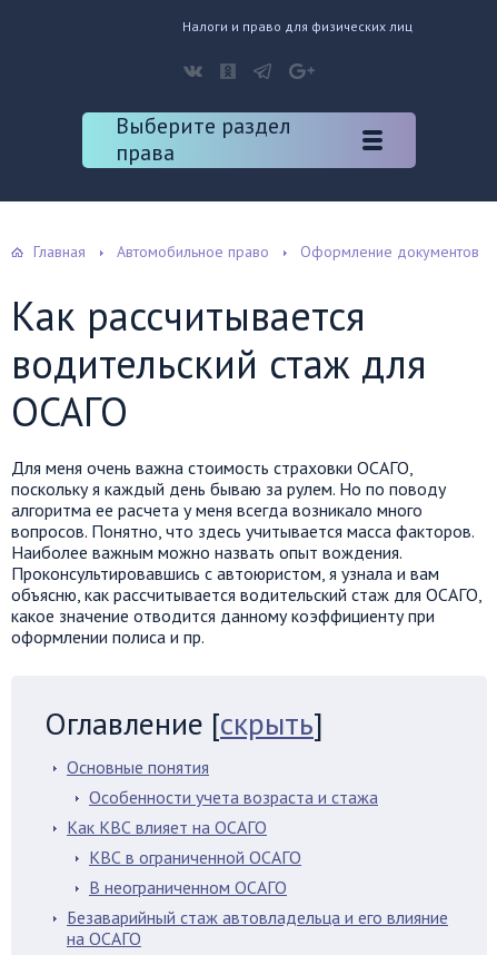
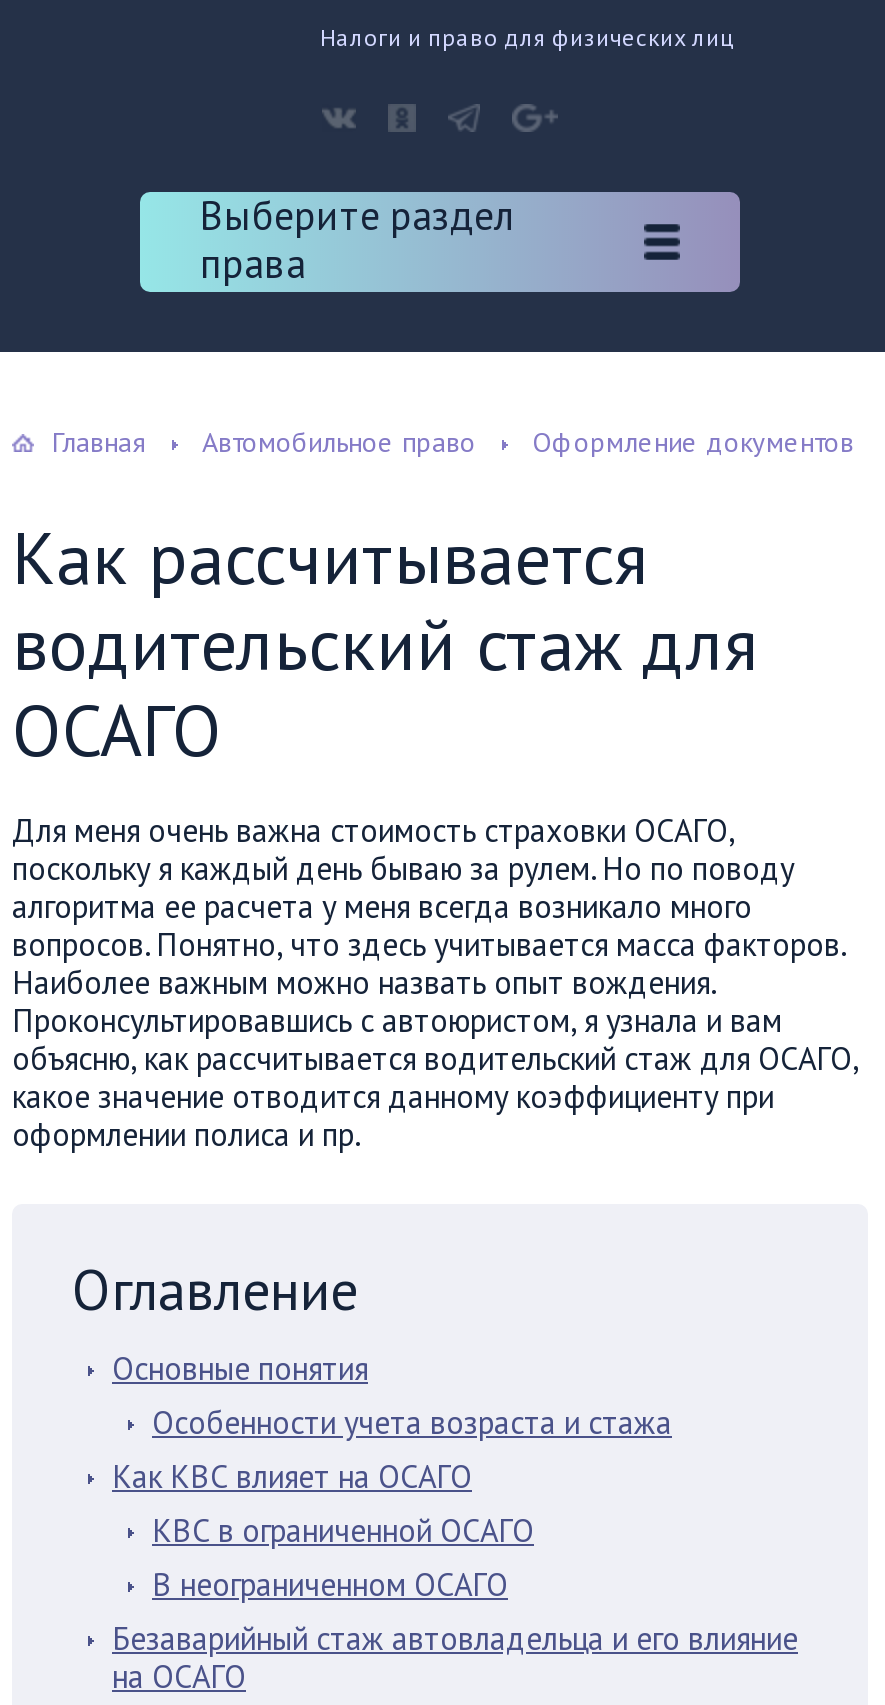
[44,702,324,744] Оглавление [скрыть] -> [72,1252,358,1326] Оглавление

